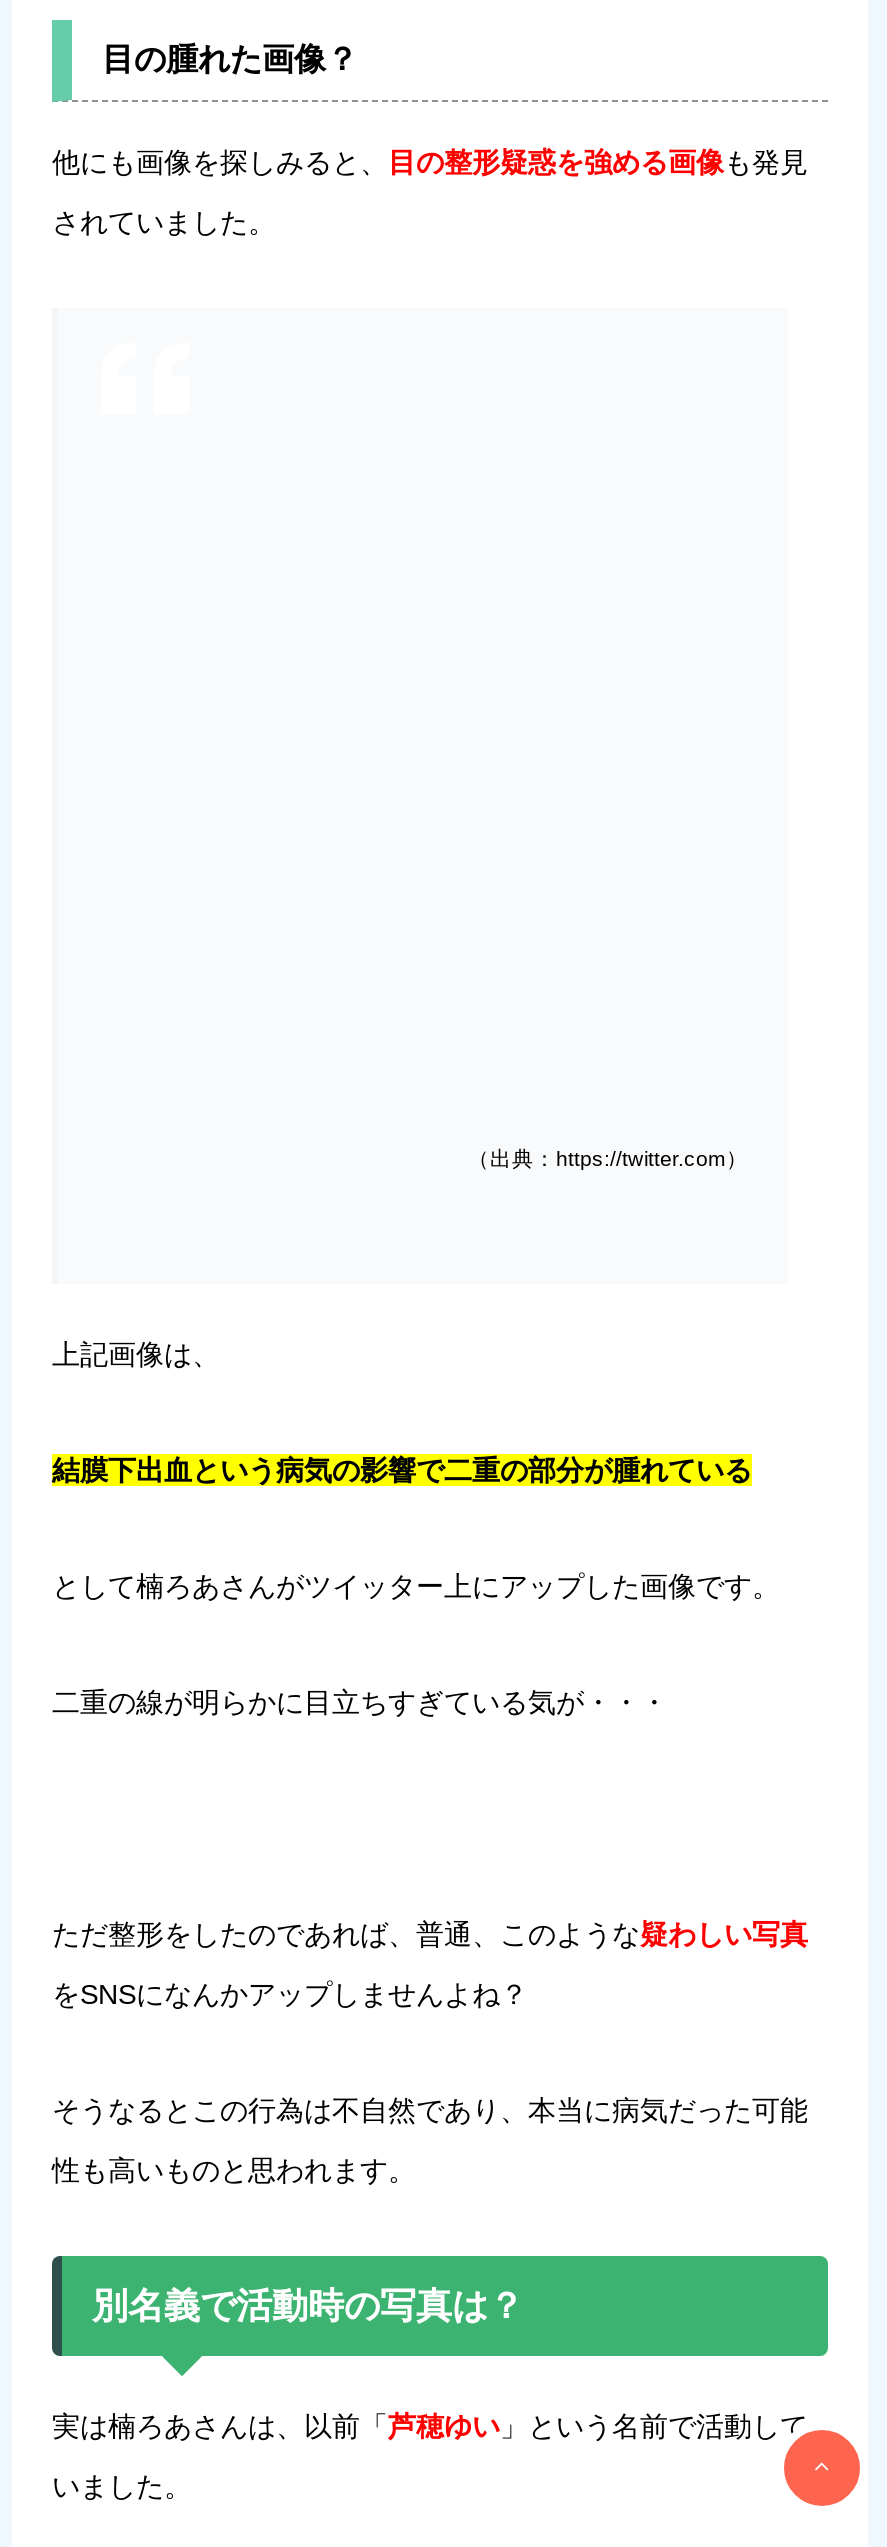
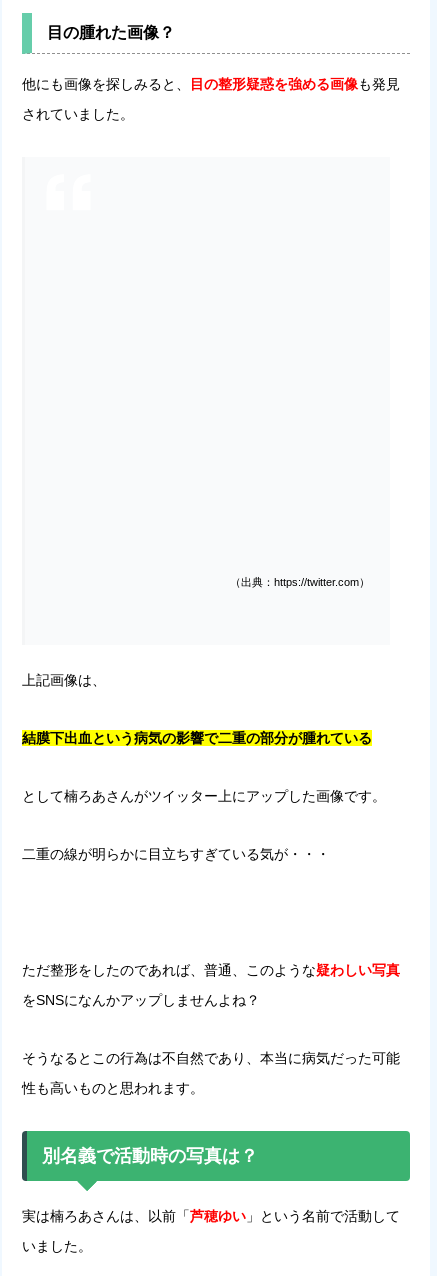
[782,2428,862,2508] [image] -> none

